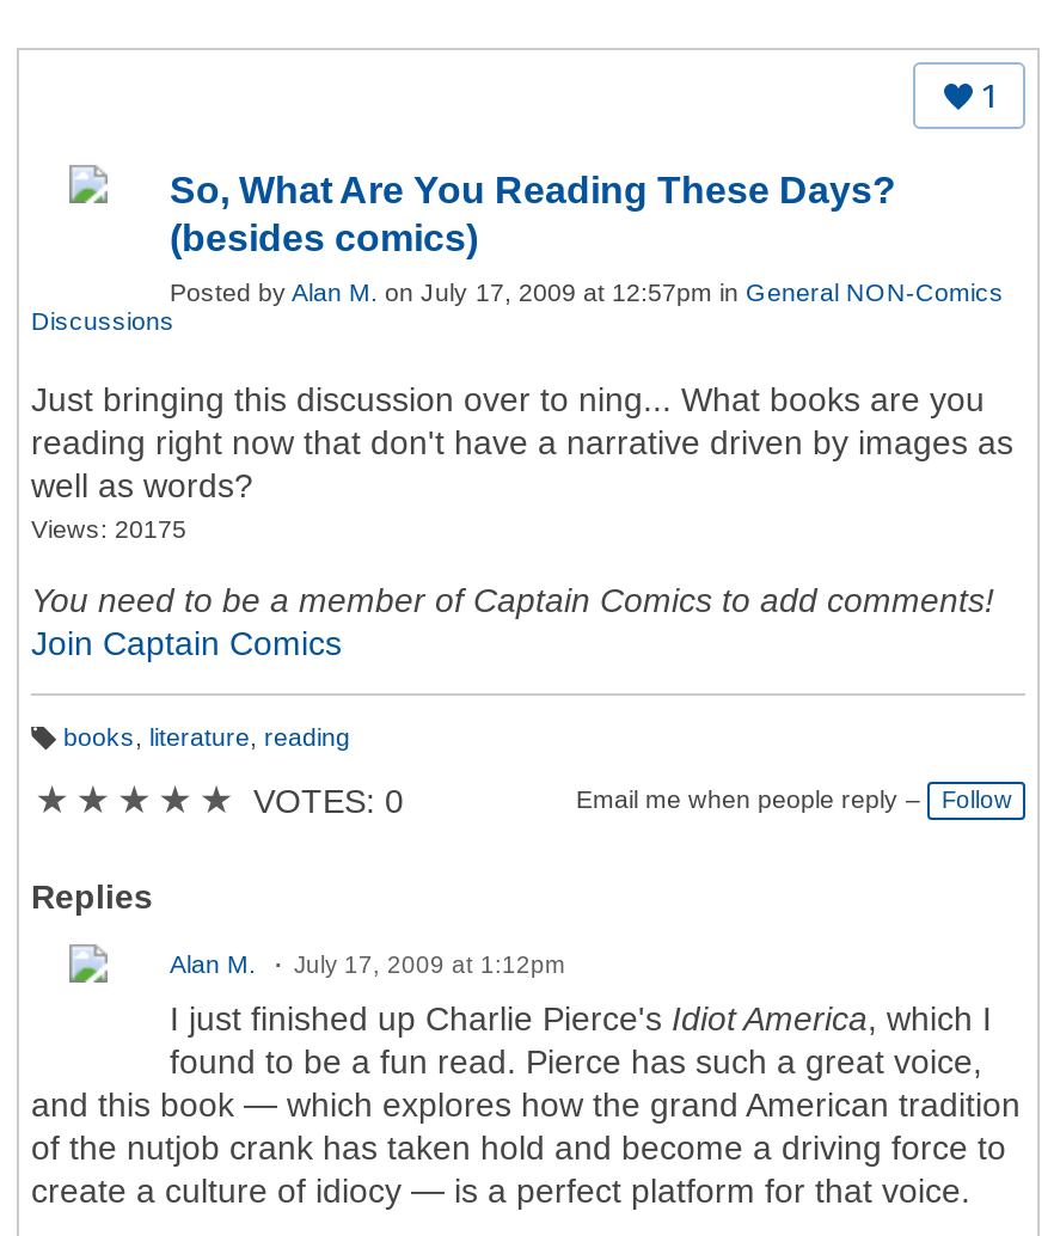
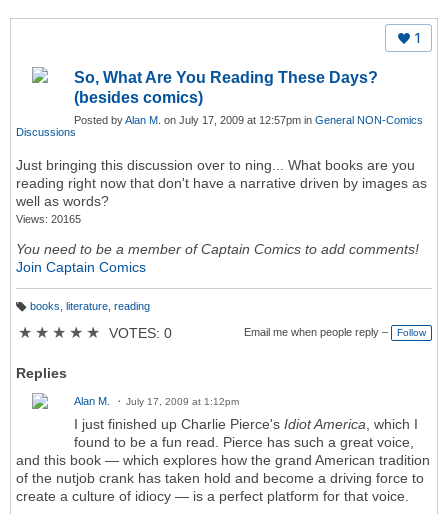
[31,515,186,543] Views: 20175 -> [16,213,81,225] Views: 20165

